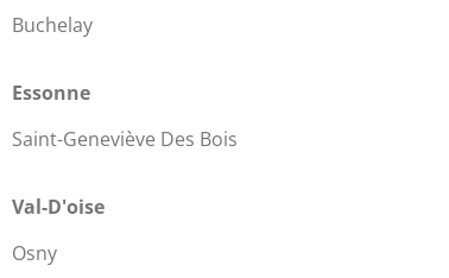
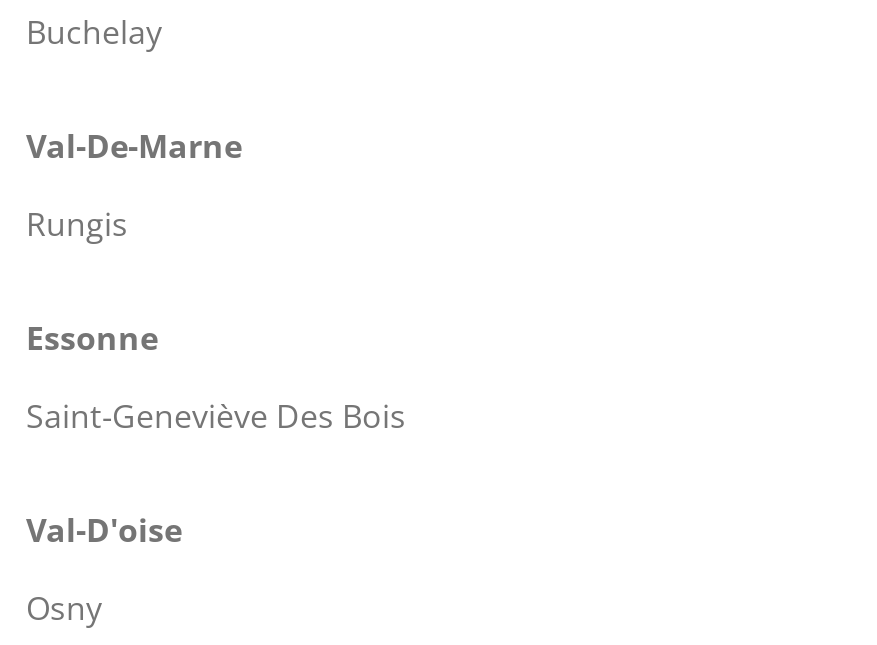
none -> [26,123,242,245] Val-De-Marne | Rungis

